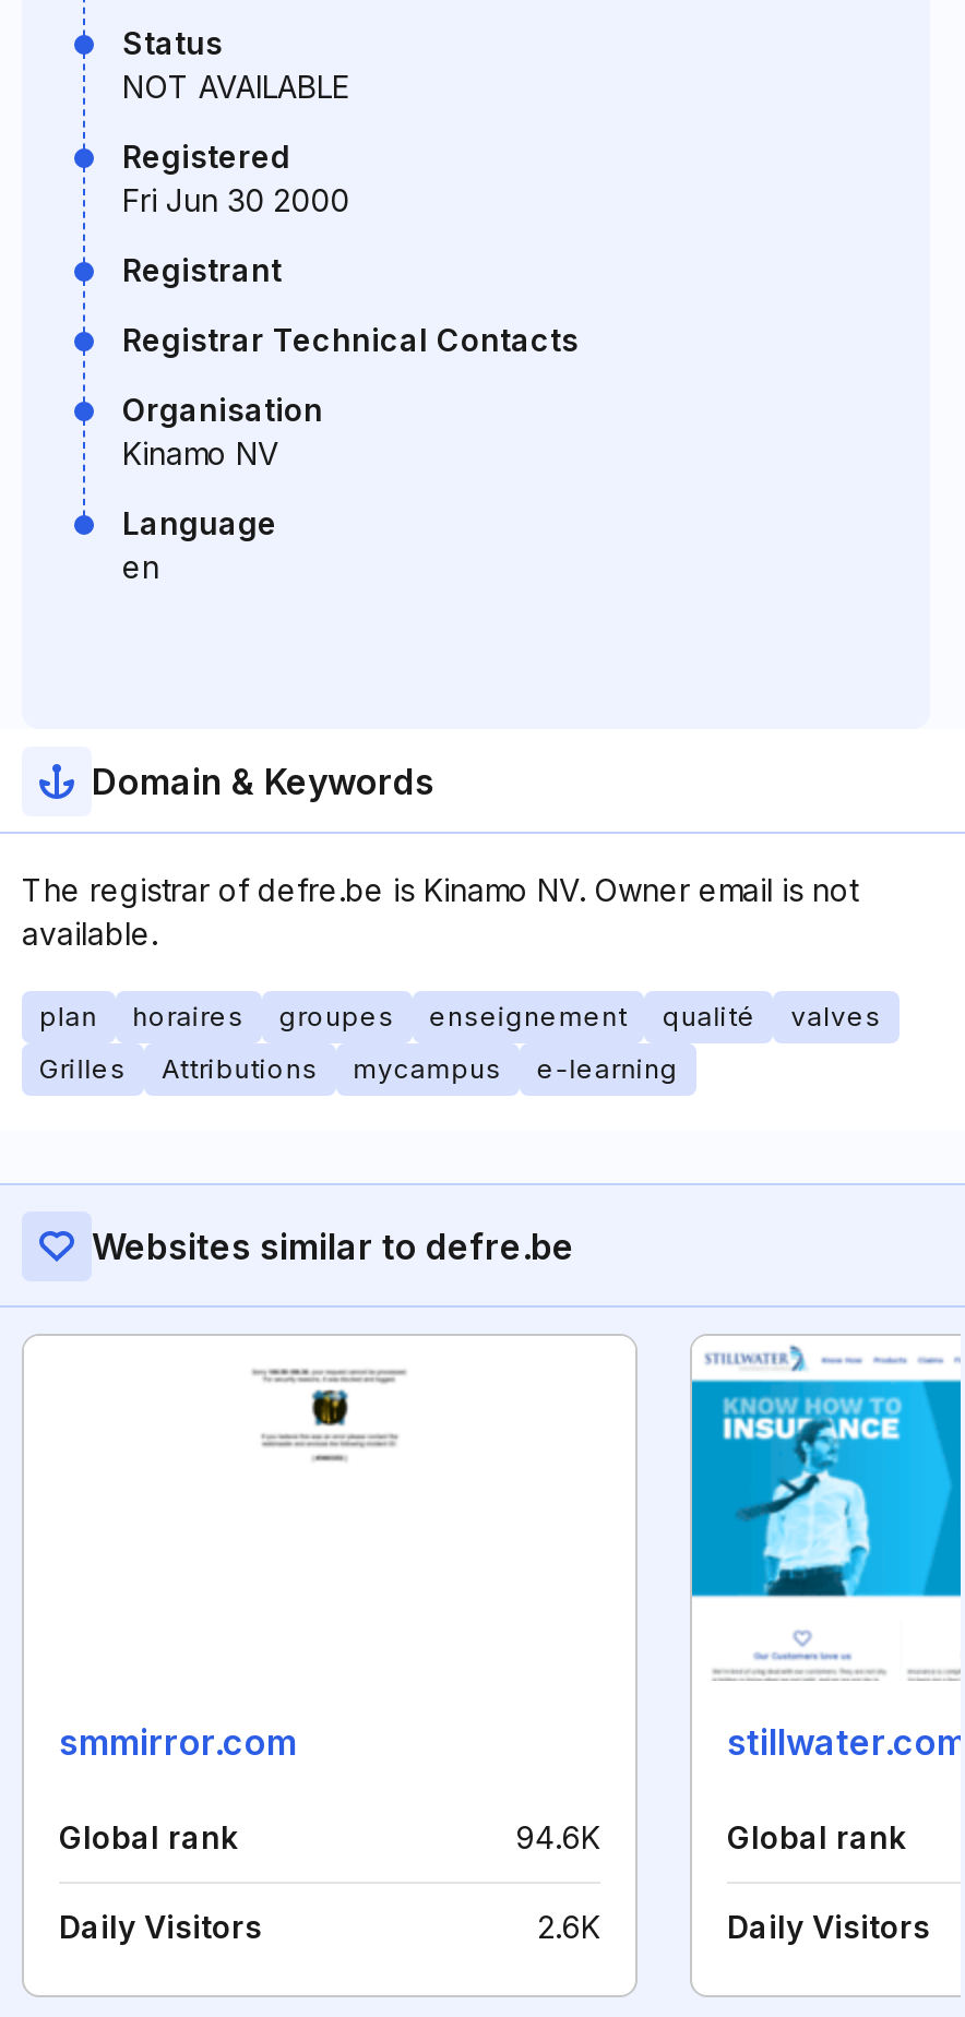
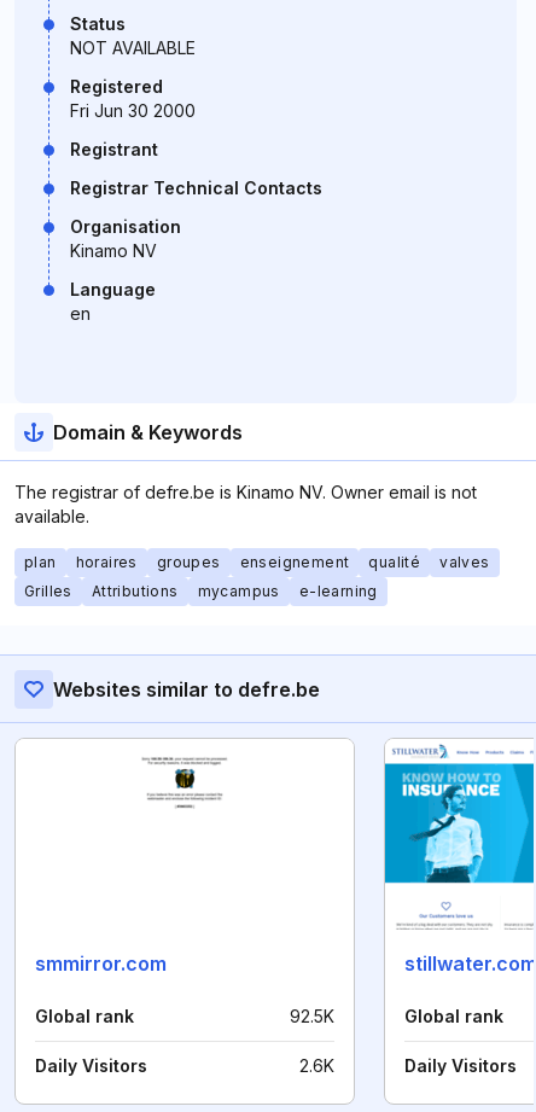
[515,1818,600,1855] 94.6K -> [290,1006,334,1026] 92.5K

